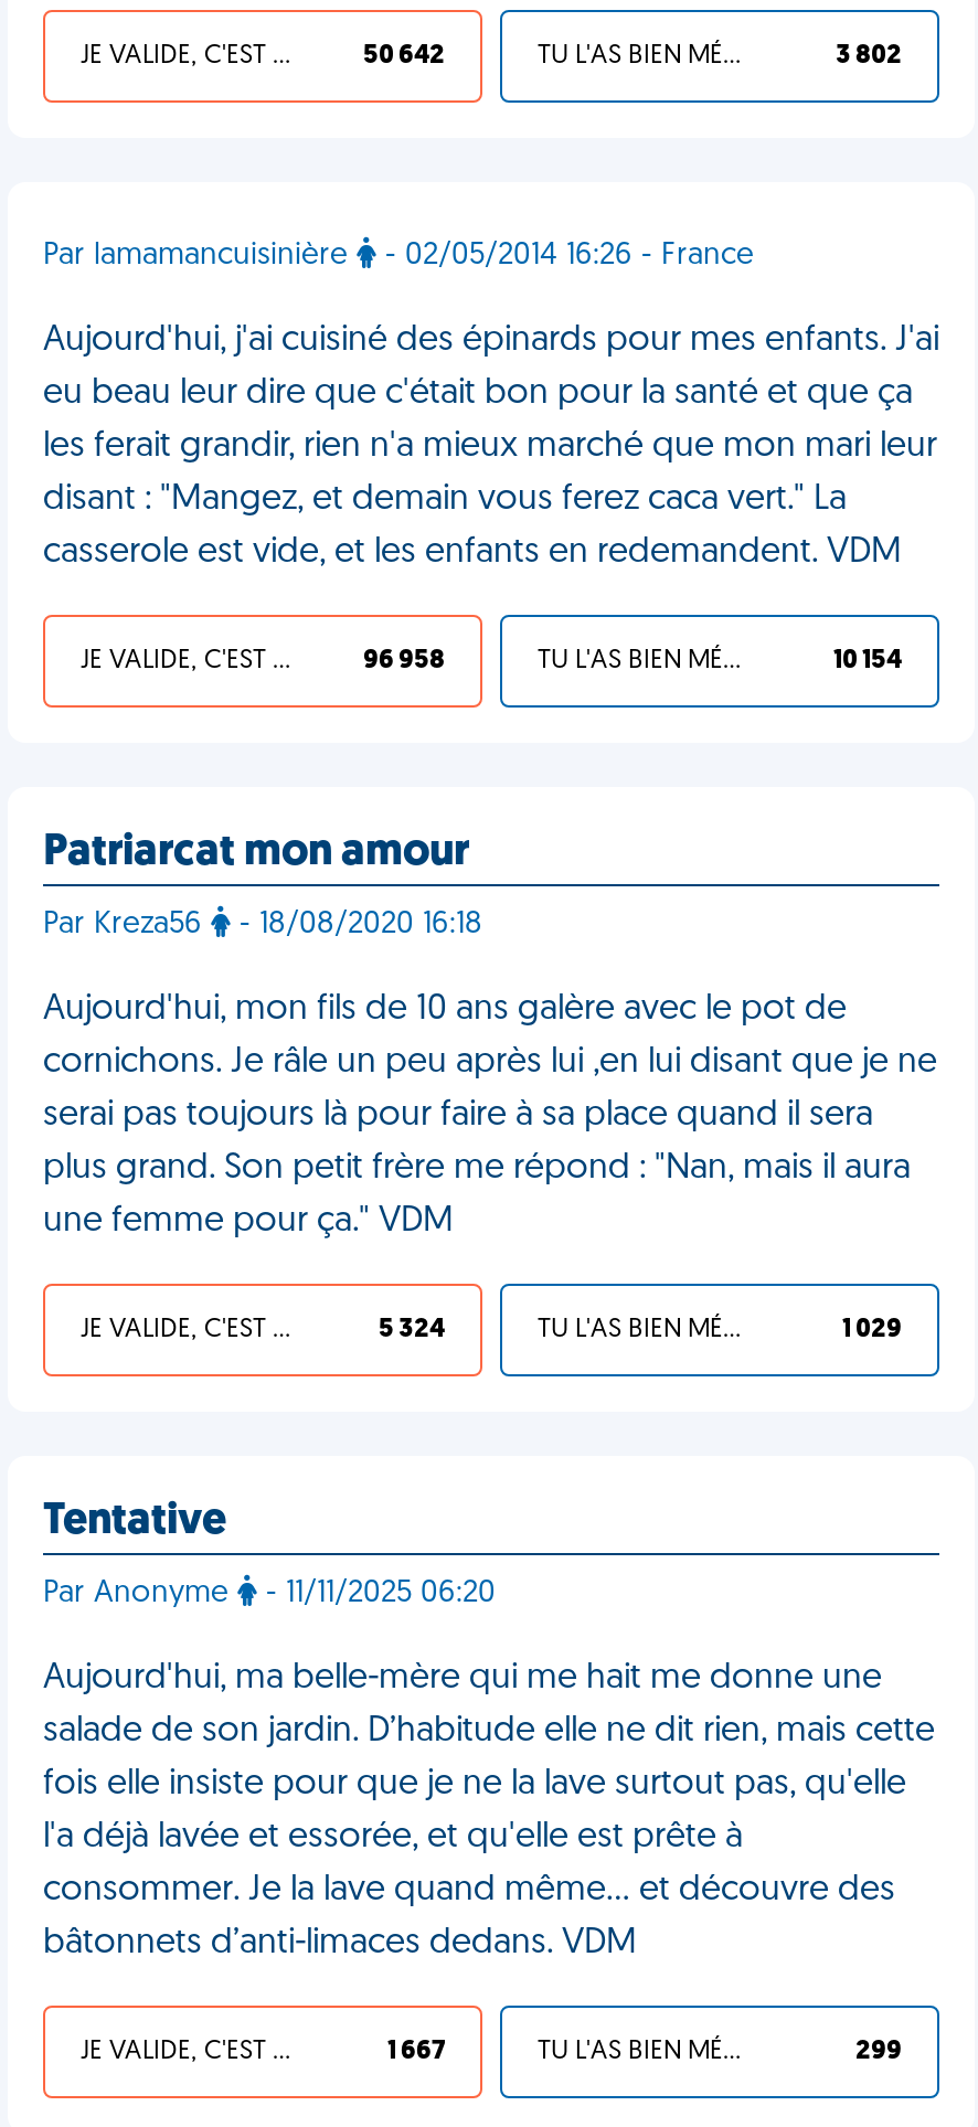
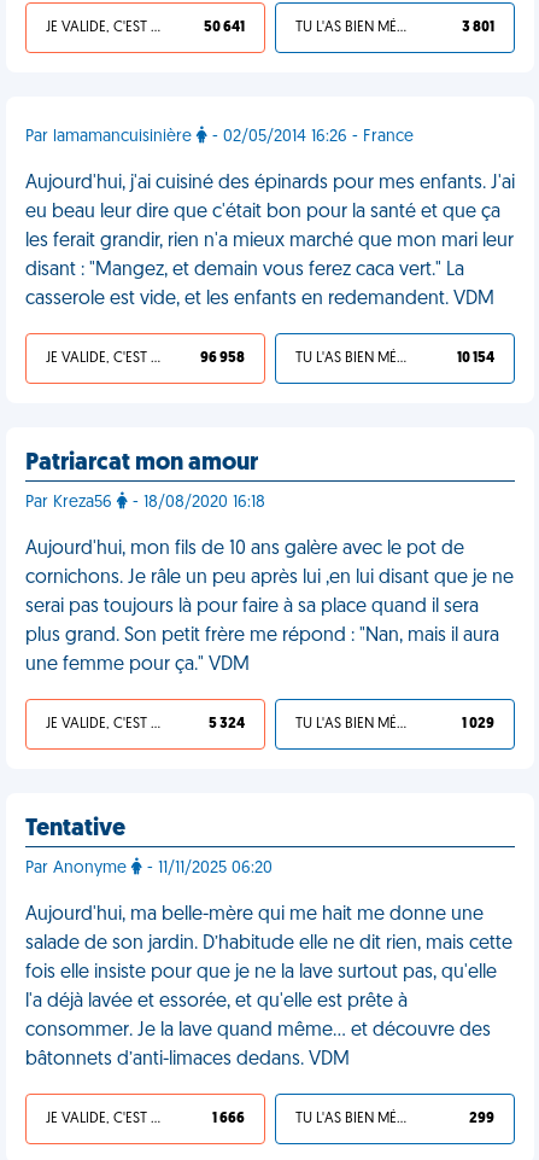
[363,43,445,70] 50 642 -> [204,21,245,35] 50 641
[836,43,902,70] 3 802 -> [462,21,494,35] 3 801
[387,2039,445,2065] 1 667 -> [212,1112,245,1126] 1 666

